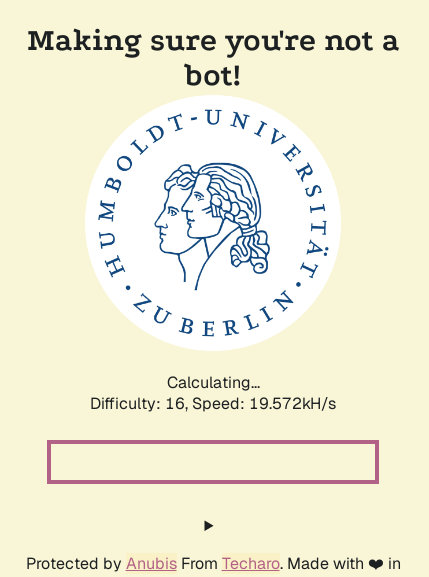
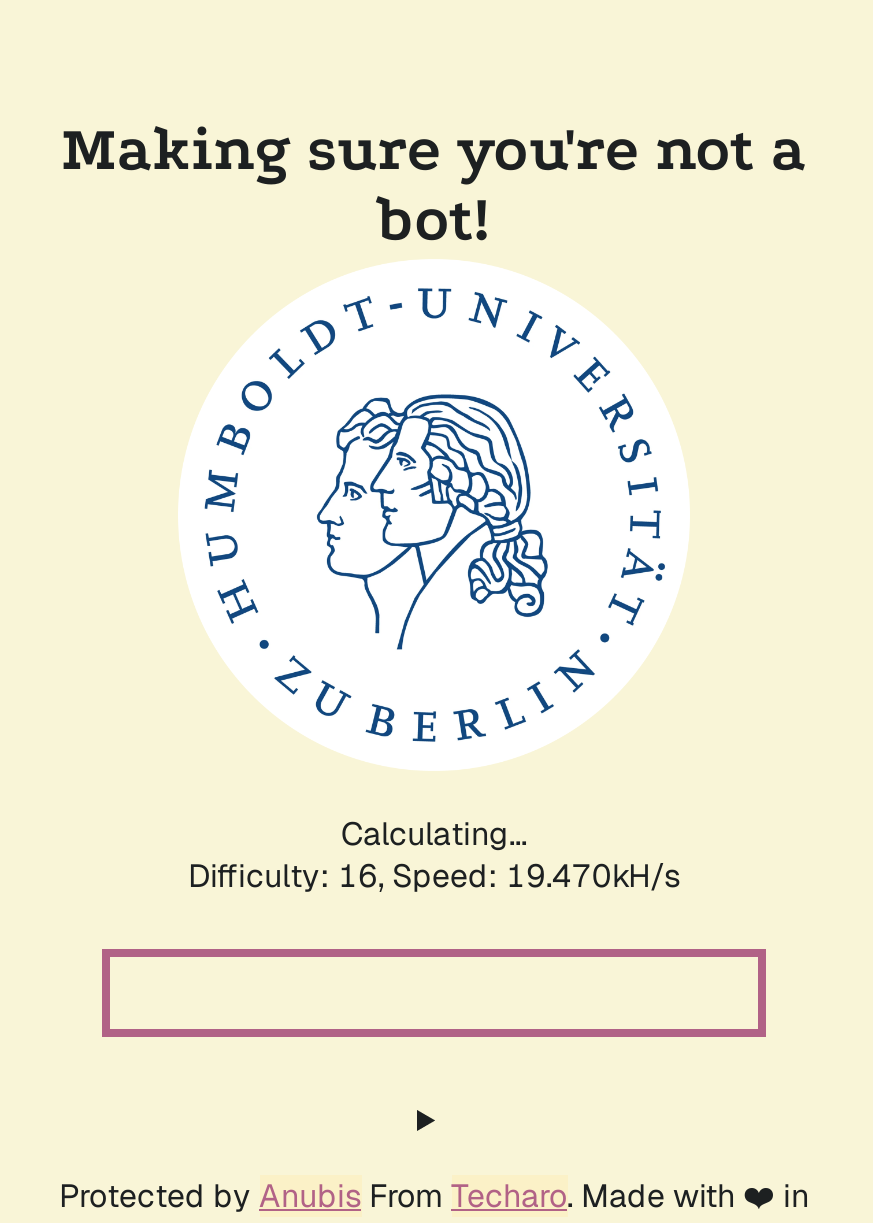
[90,393,336,414] Difficulty: 16, Speed: 19.572kH/s -> [188,855,680,897] Difficulty: 16, Speed: 19.470kH/s

